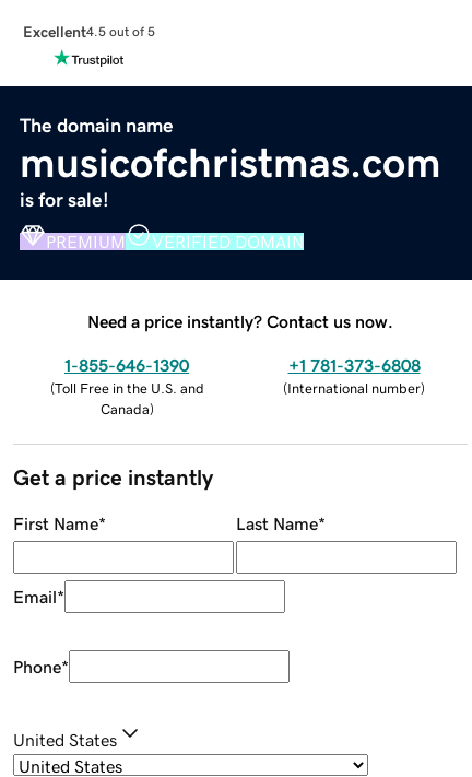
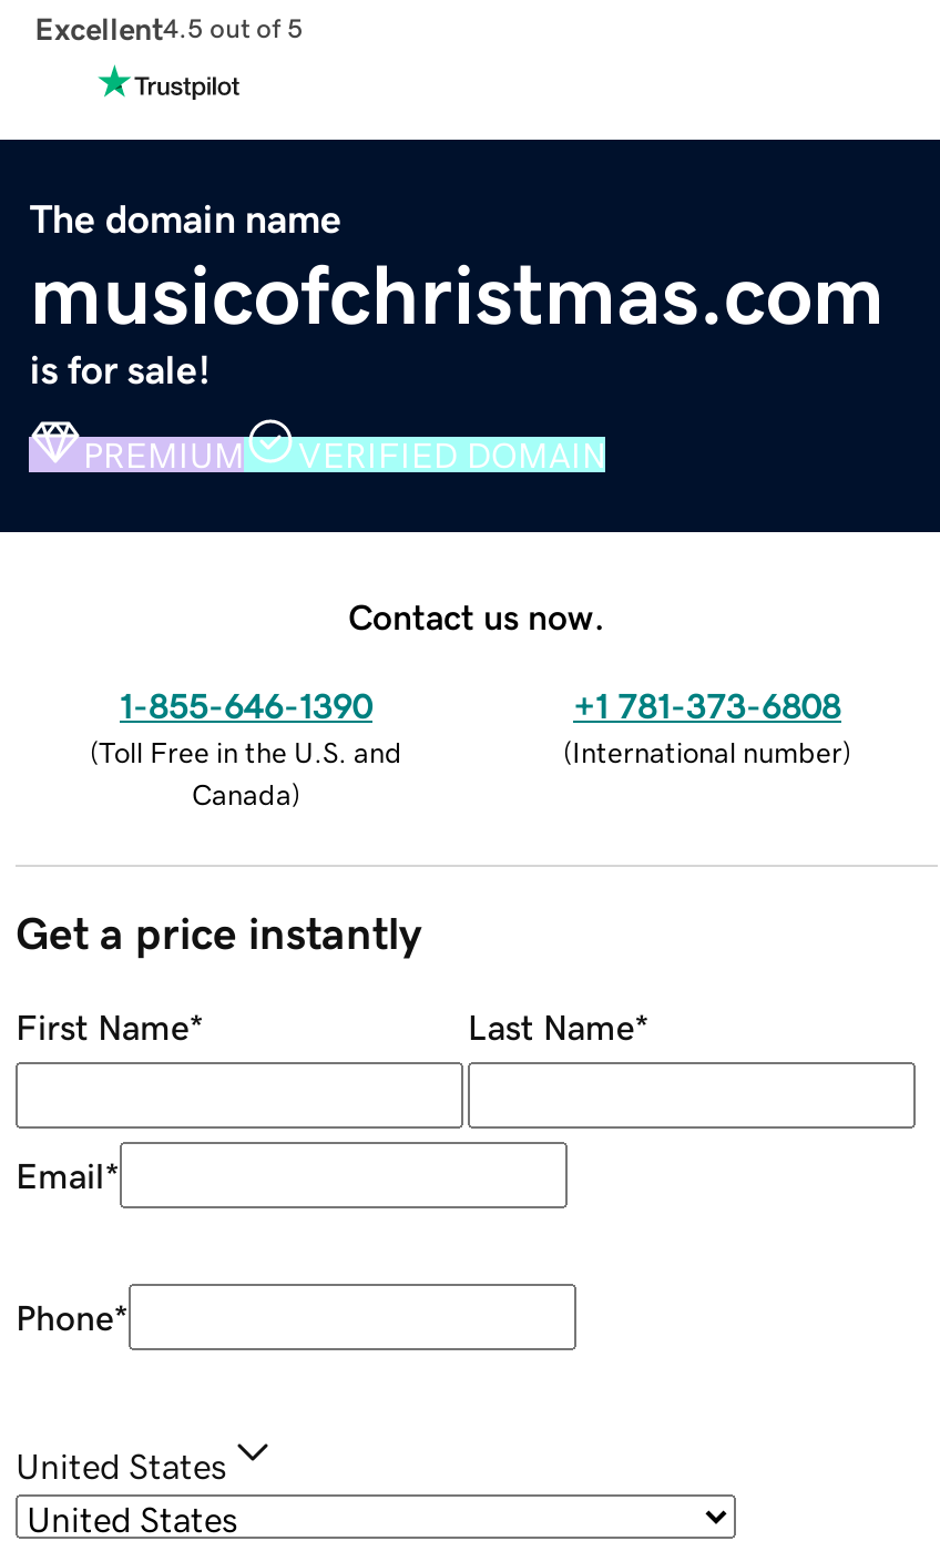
[87,312,393,330] Need a price instantly? Contact us now. -> [348,598,605,633] Contact us now.

